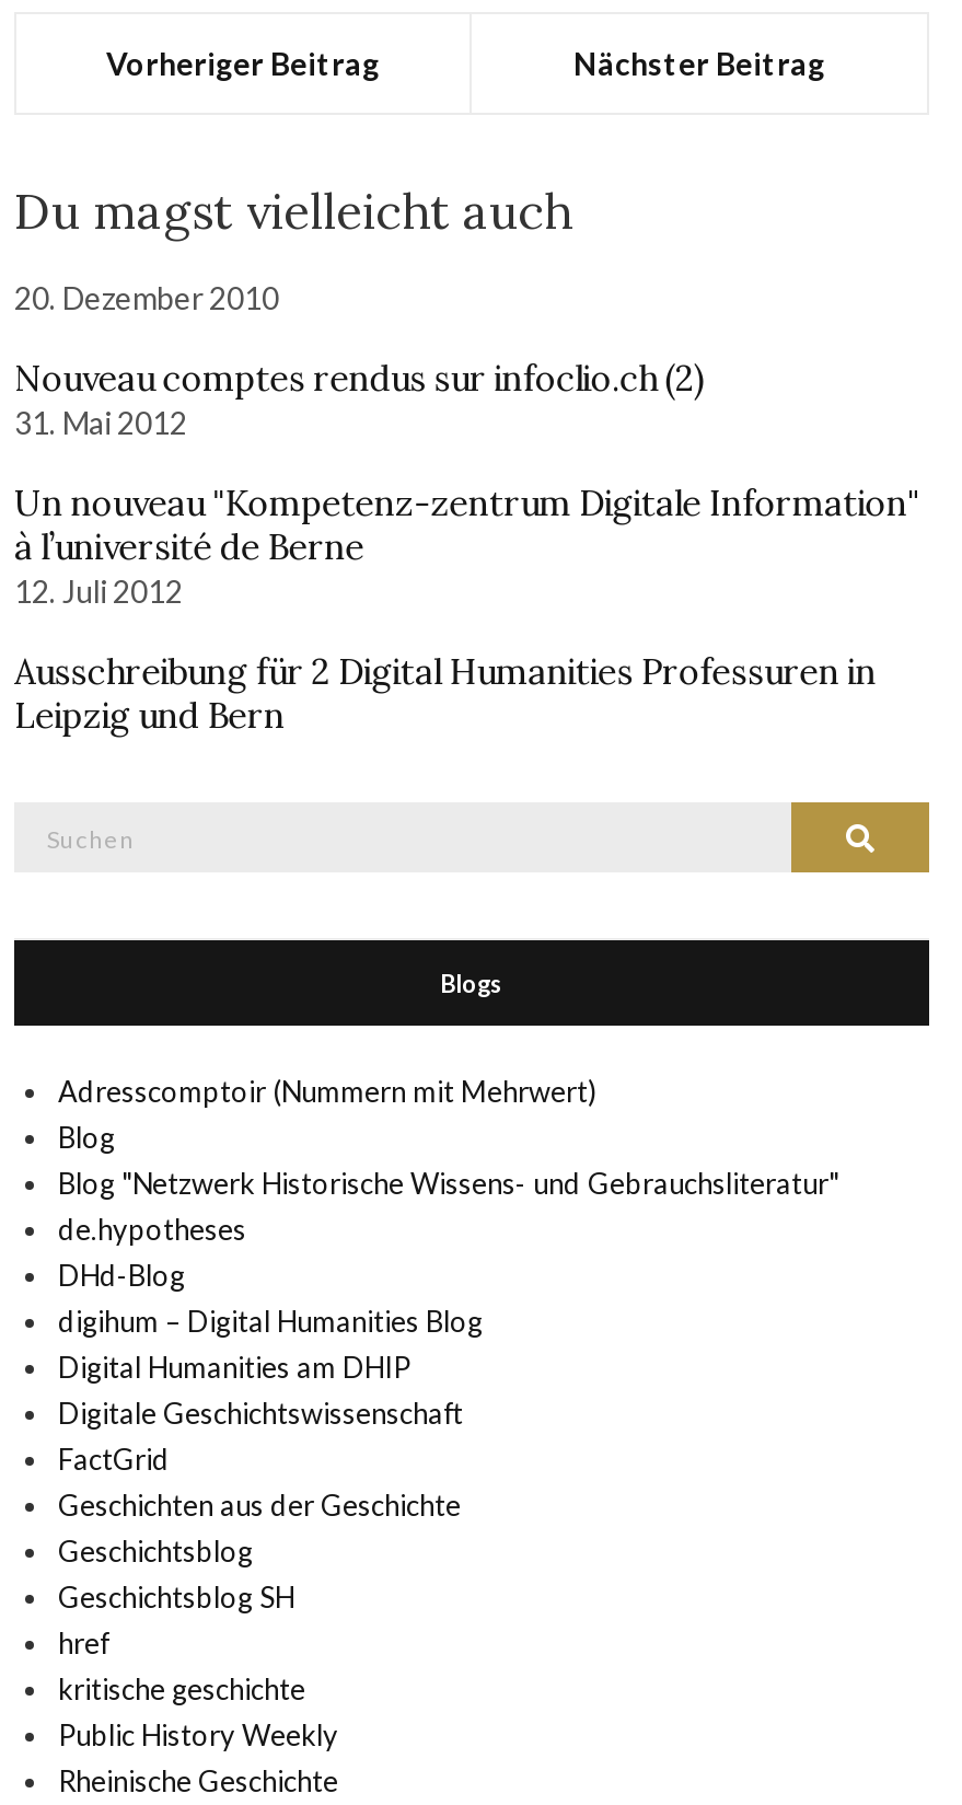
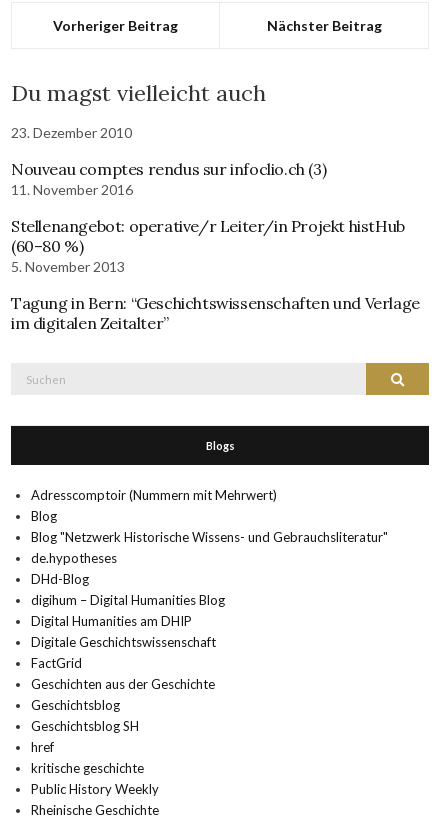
[14,279,279,316] 20. Dezember 2010 -> [11,124,132,141] 23. Dezember 2010
[14,356,704,441] Nouveau comptes rendus sur infoclio.ch (2) | 31. Mai 2012 -> [11,159,326,198] Nouveau comptes rendus sur infoclio.ch (3) | 11. November 2016
[14,481,920,610] Un nouveau "Kompetenz-zentrum Digitale Information" | à l’université de Berne | 12. Juli 2012 -> [11,216,405,275] Stellenangebot: operative/r Leiter/in Projekt histHub | (60–80 %) | 5. November 2013
[14,649,876,737] Ausschreibung für 2 Digital Humanities Professuren in | Leipzig und Bern -> [11,293,420,333] Tagung in Bern: “Geschichtswissenschaften und Verlage | im digitalen Zeitalter”

